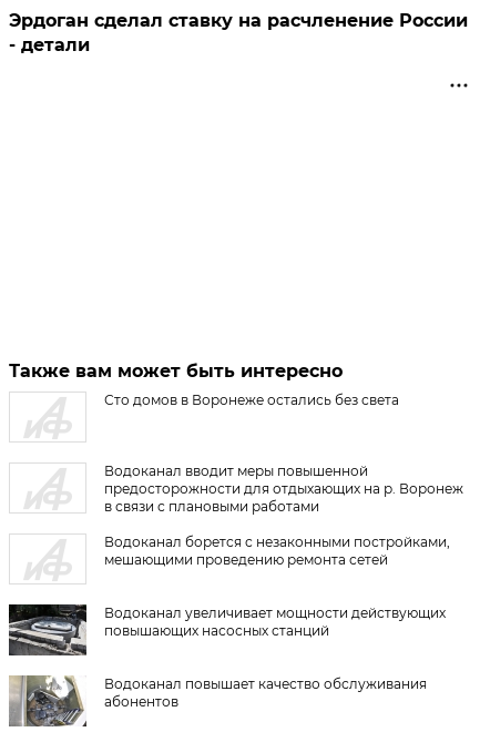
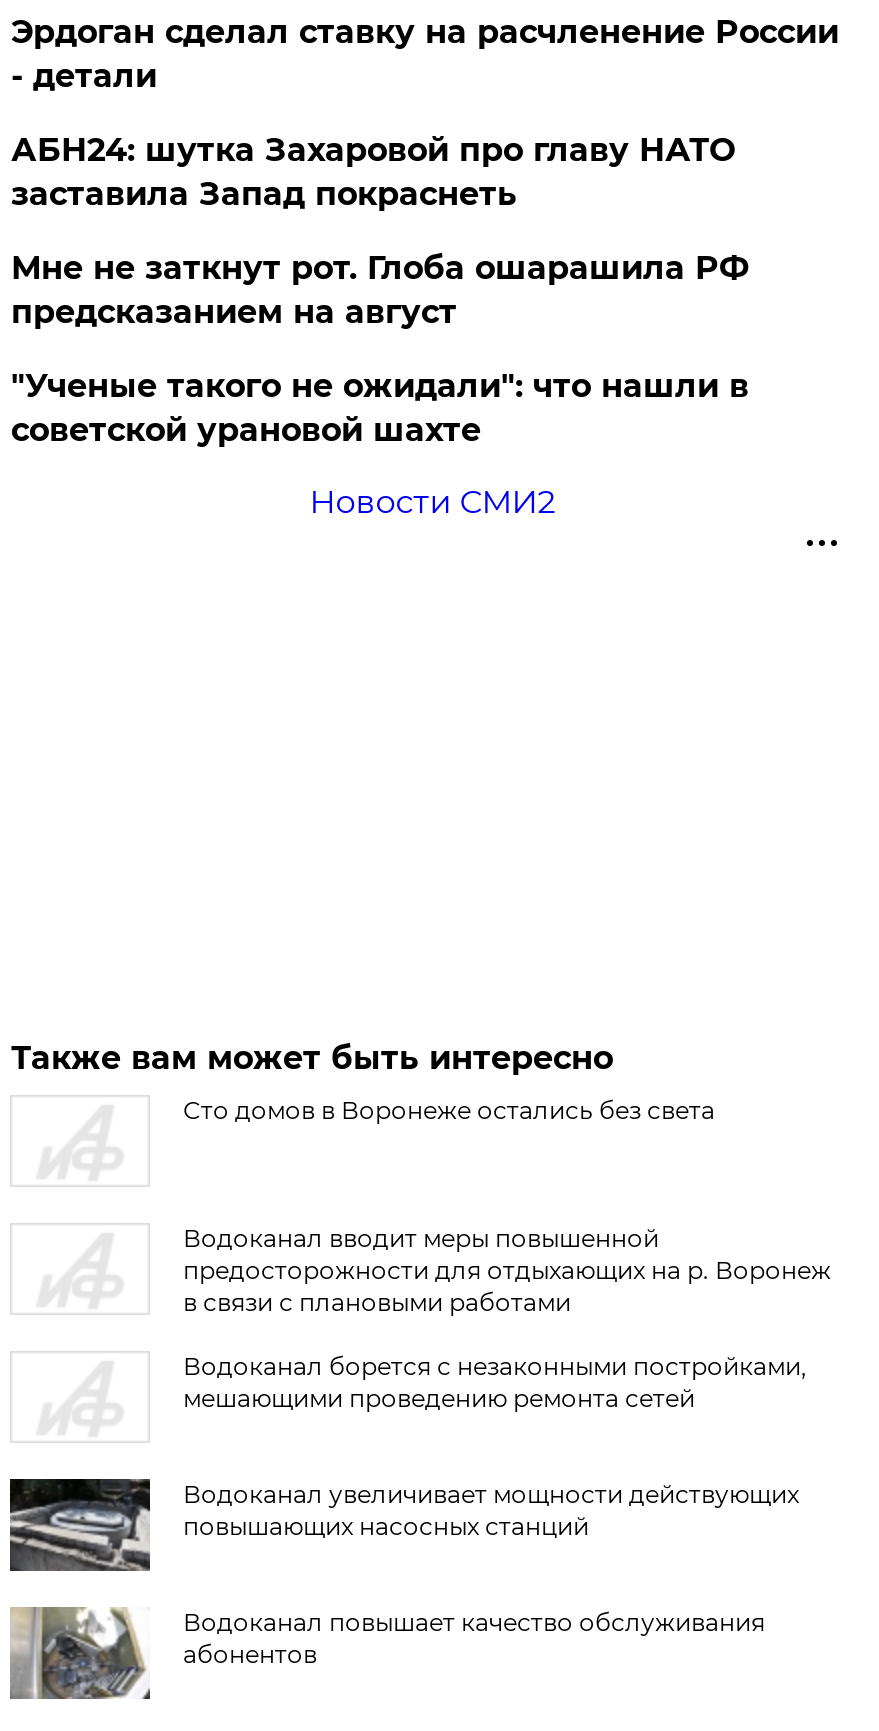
none -> [11,131,749,521] АБН24: шутка Захаровой про главу НАТО | заставила Запад покраснеть | Мне не заткнут рот. Глоба ошарашила РФ | предсказанием на август | "Ученые такого не ожидали": что нашли в | советской урановой шахте | Новости СМИ2

